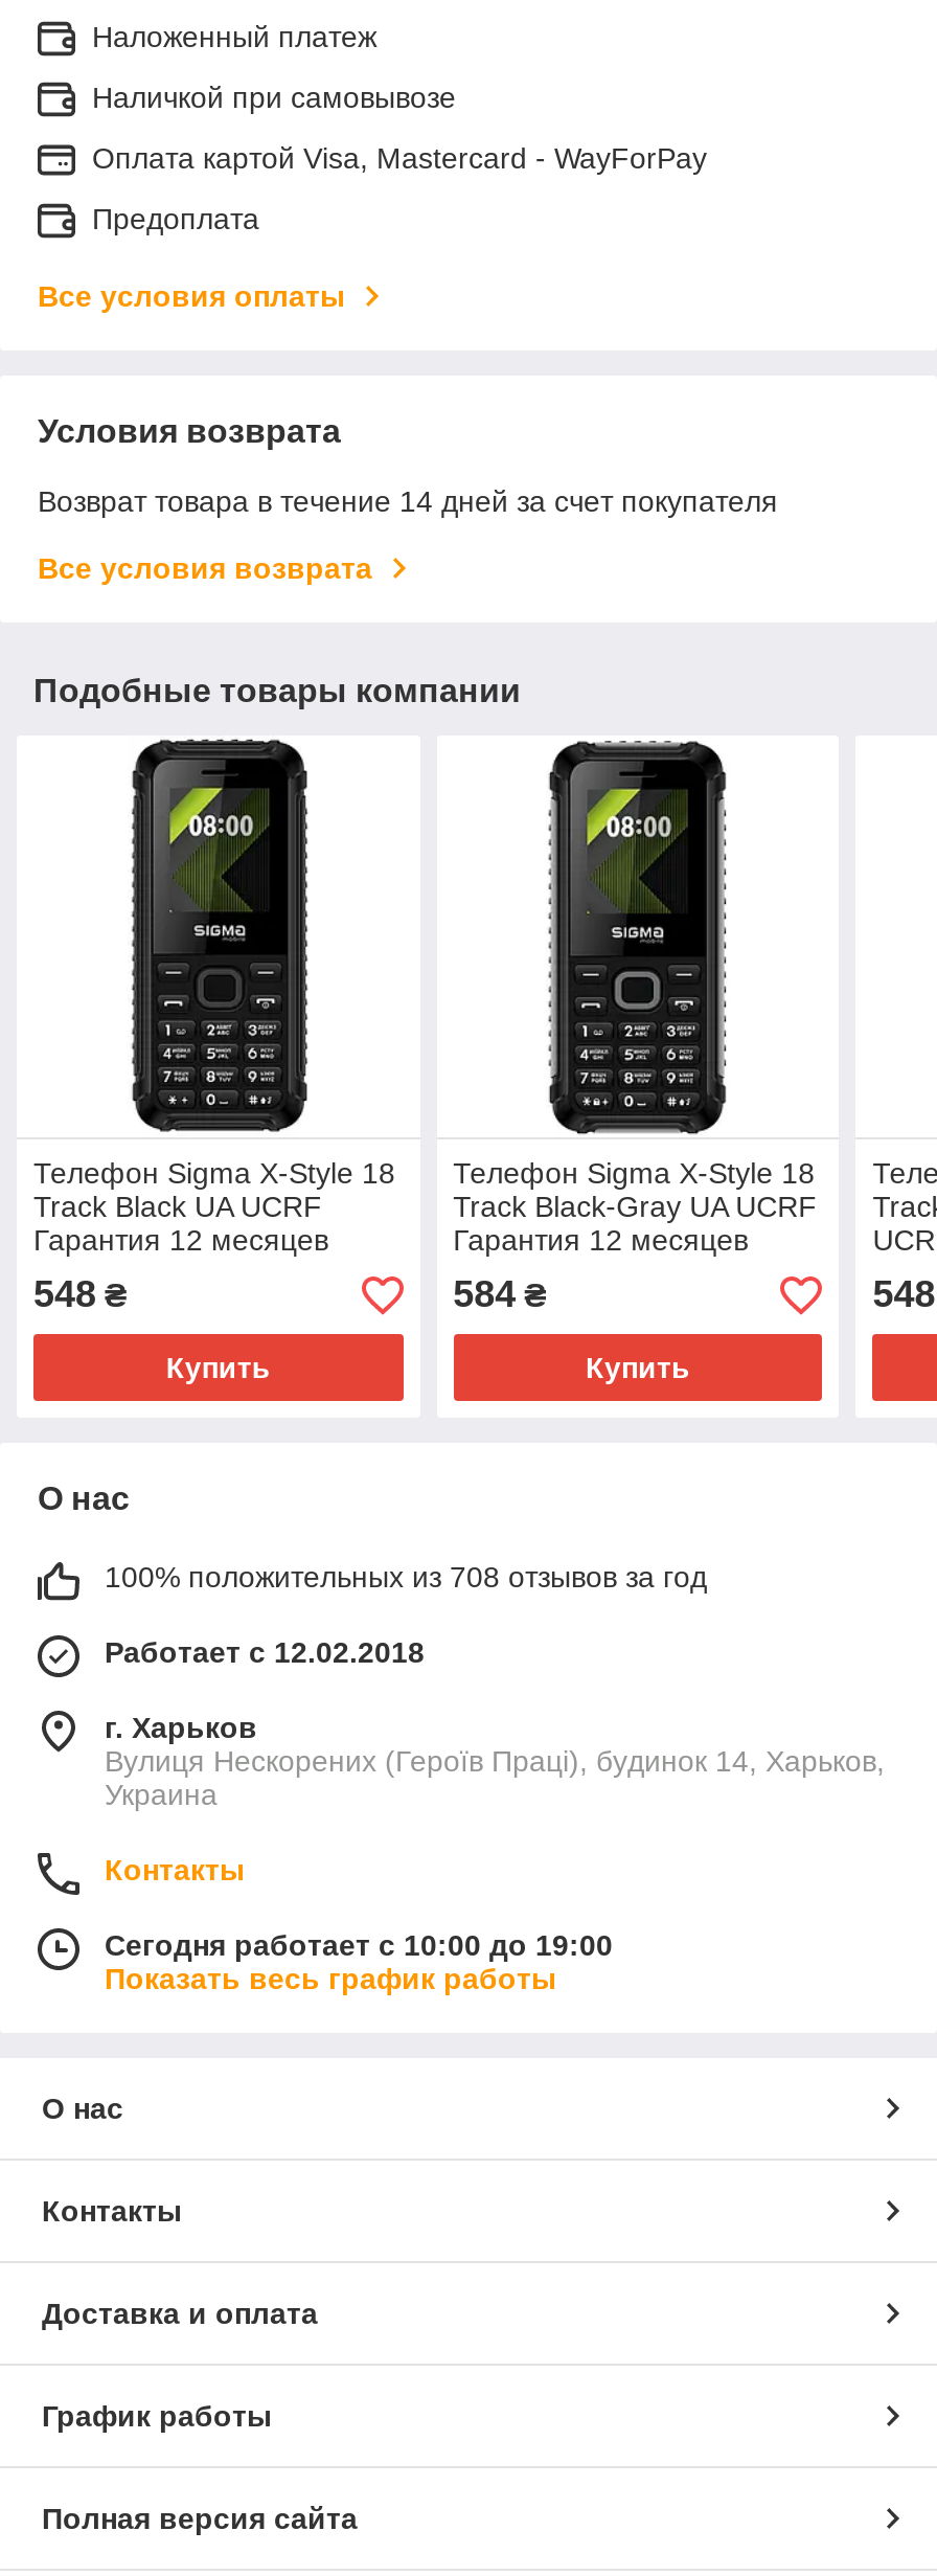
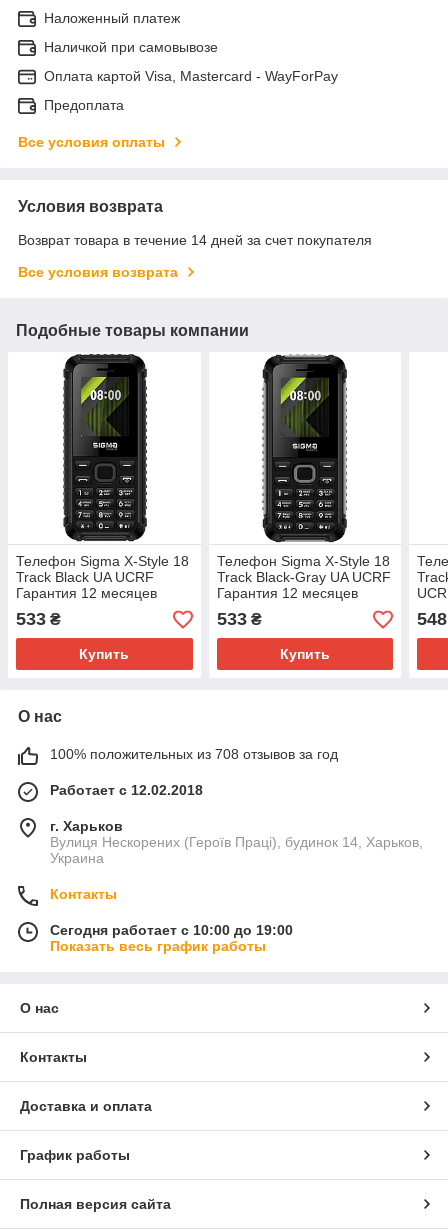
[33,1274,128,1316] 548 ₴ -> [16,609,61,629] 533 ₴
[453,1274,547,1316] 584 ₴ -> [217,609,262,629] 533 ₴

